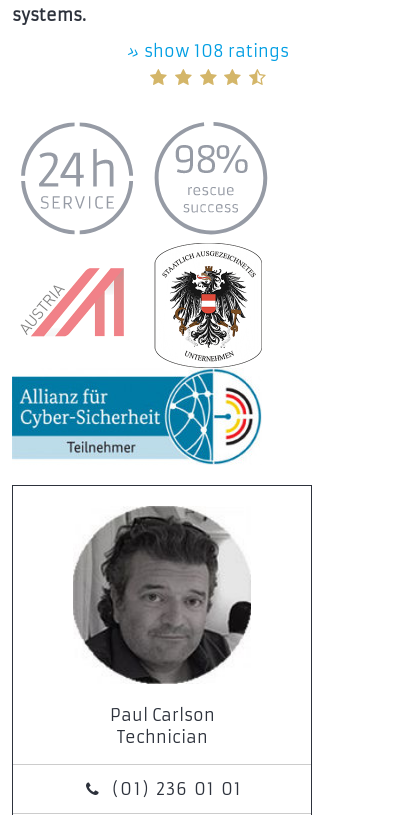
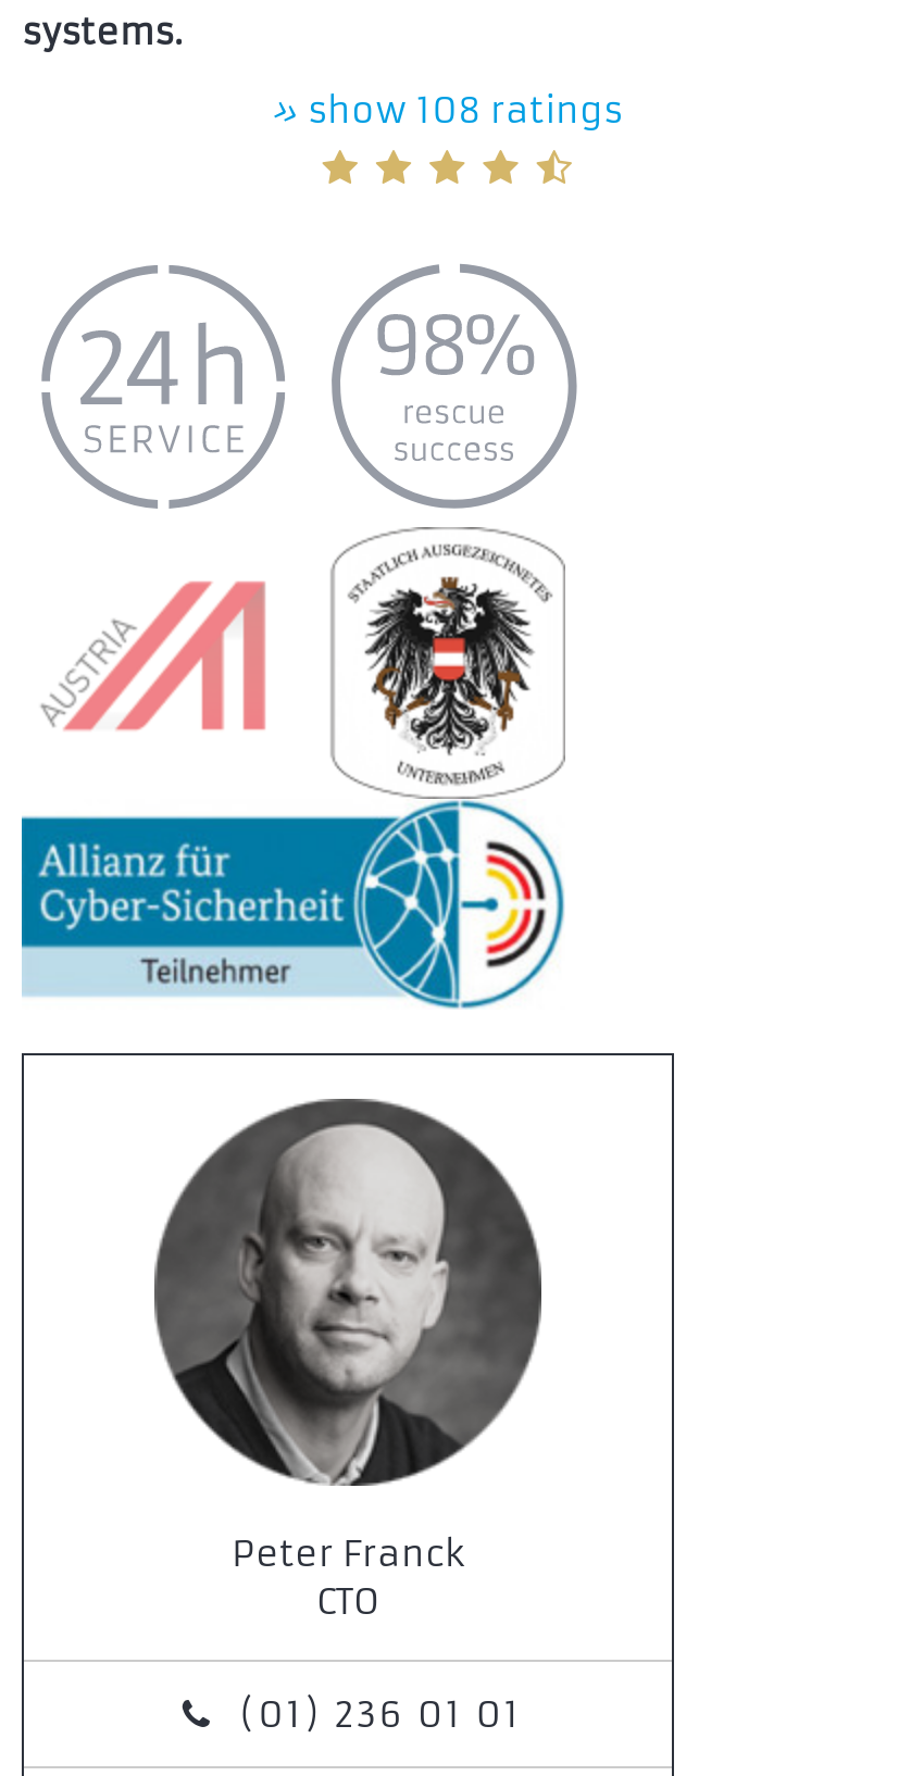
[75,506,251,747] [image] | Paul Carlson | Technician -> [157,1101,544,1624] [image] | Peter Franck | CTO

